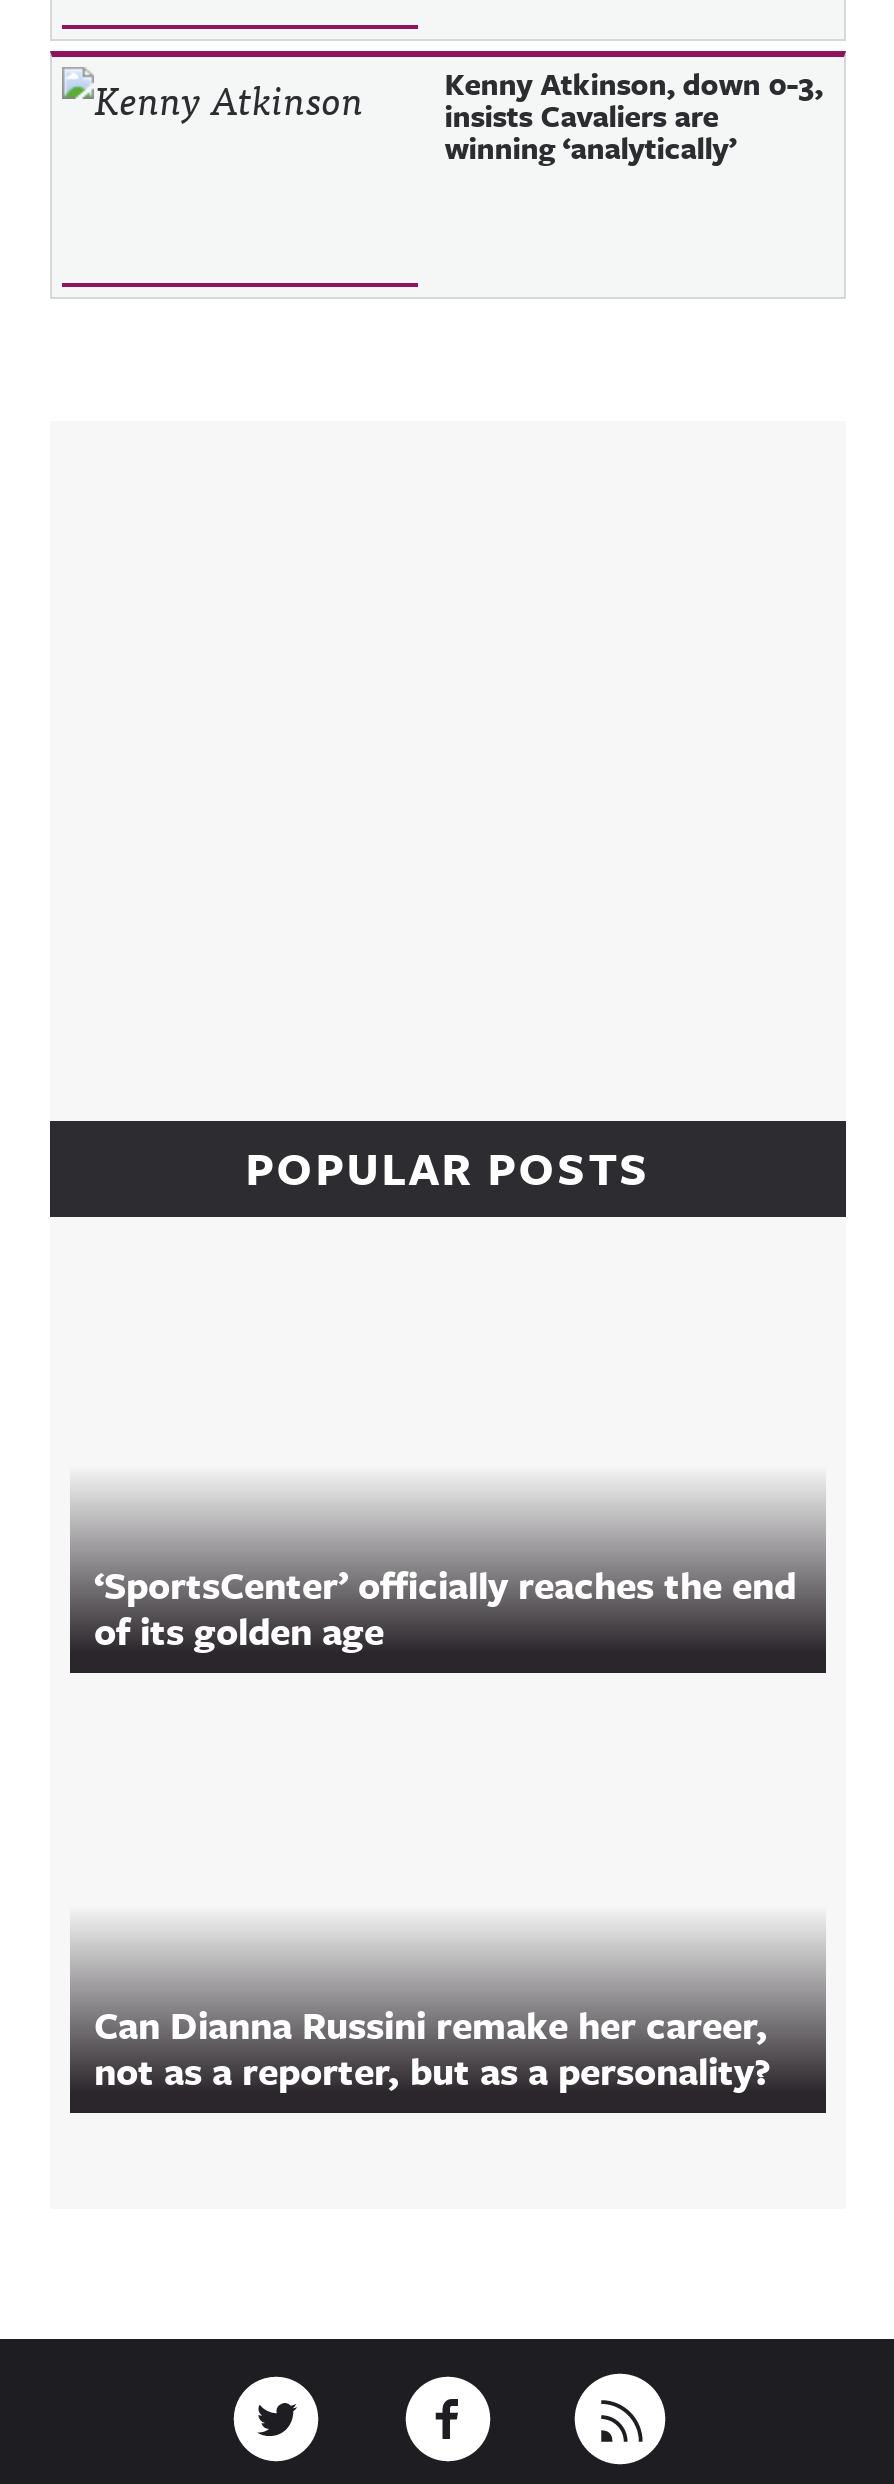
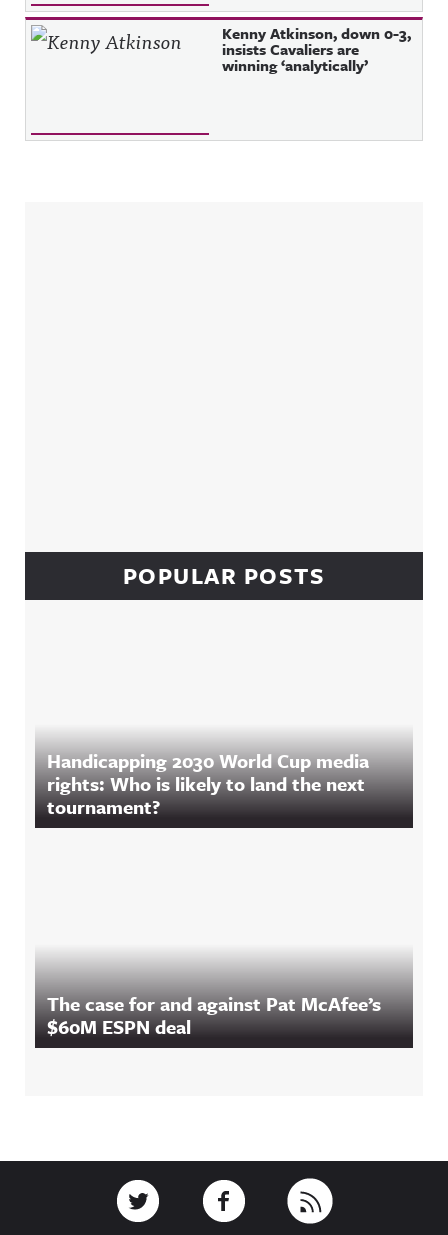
[94,1557,796,1657] ‘SportsCenter’ officially reaches the end | of its golden age -> [47,747,369,820] Handicapping 2030 World Cup media | rights: Who is likely to land the next | tournament?
[94,1997,770,2097] Can Dianna Russini remake her career, | not as a reporter, but as a personality? -> [47,990,381,1040] The case for and against Pat McAfee’s | $60M ESPN deal

